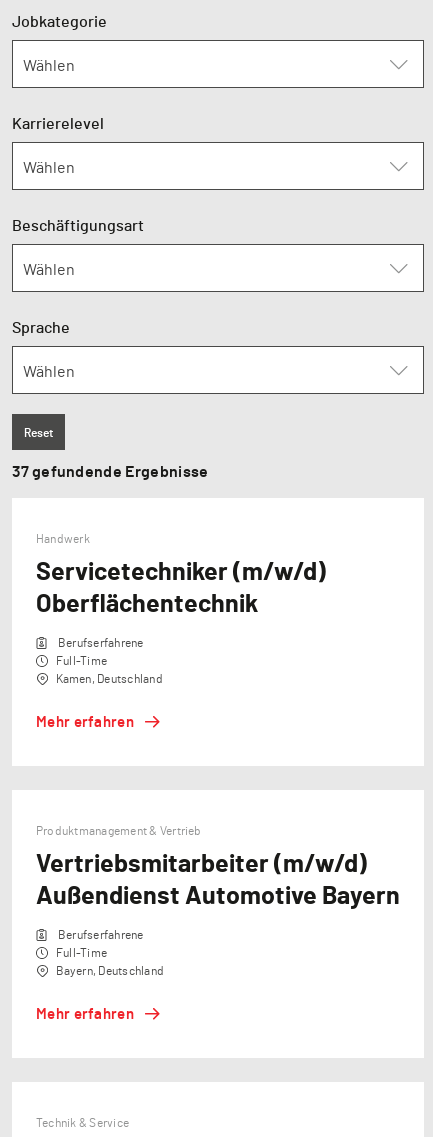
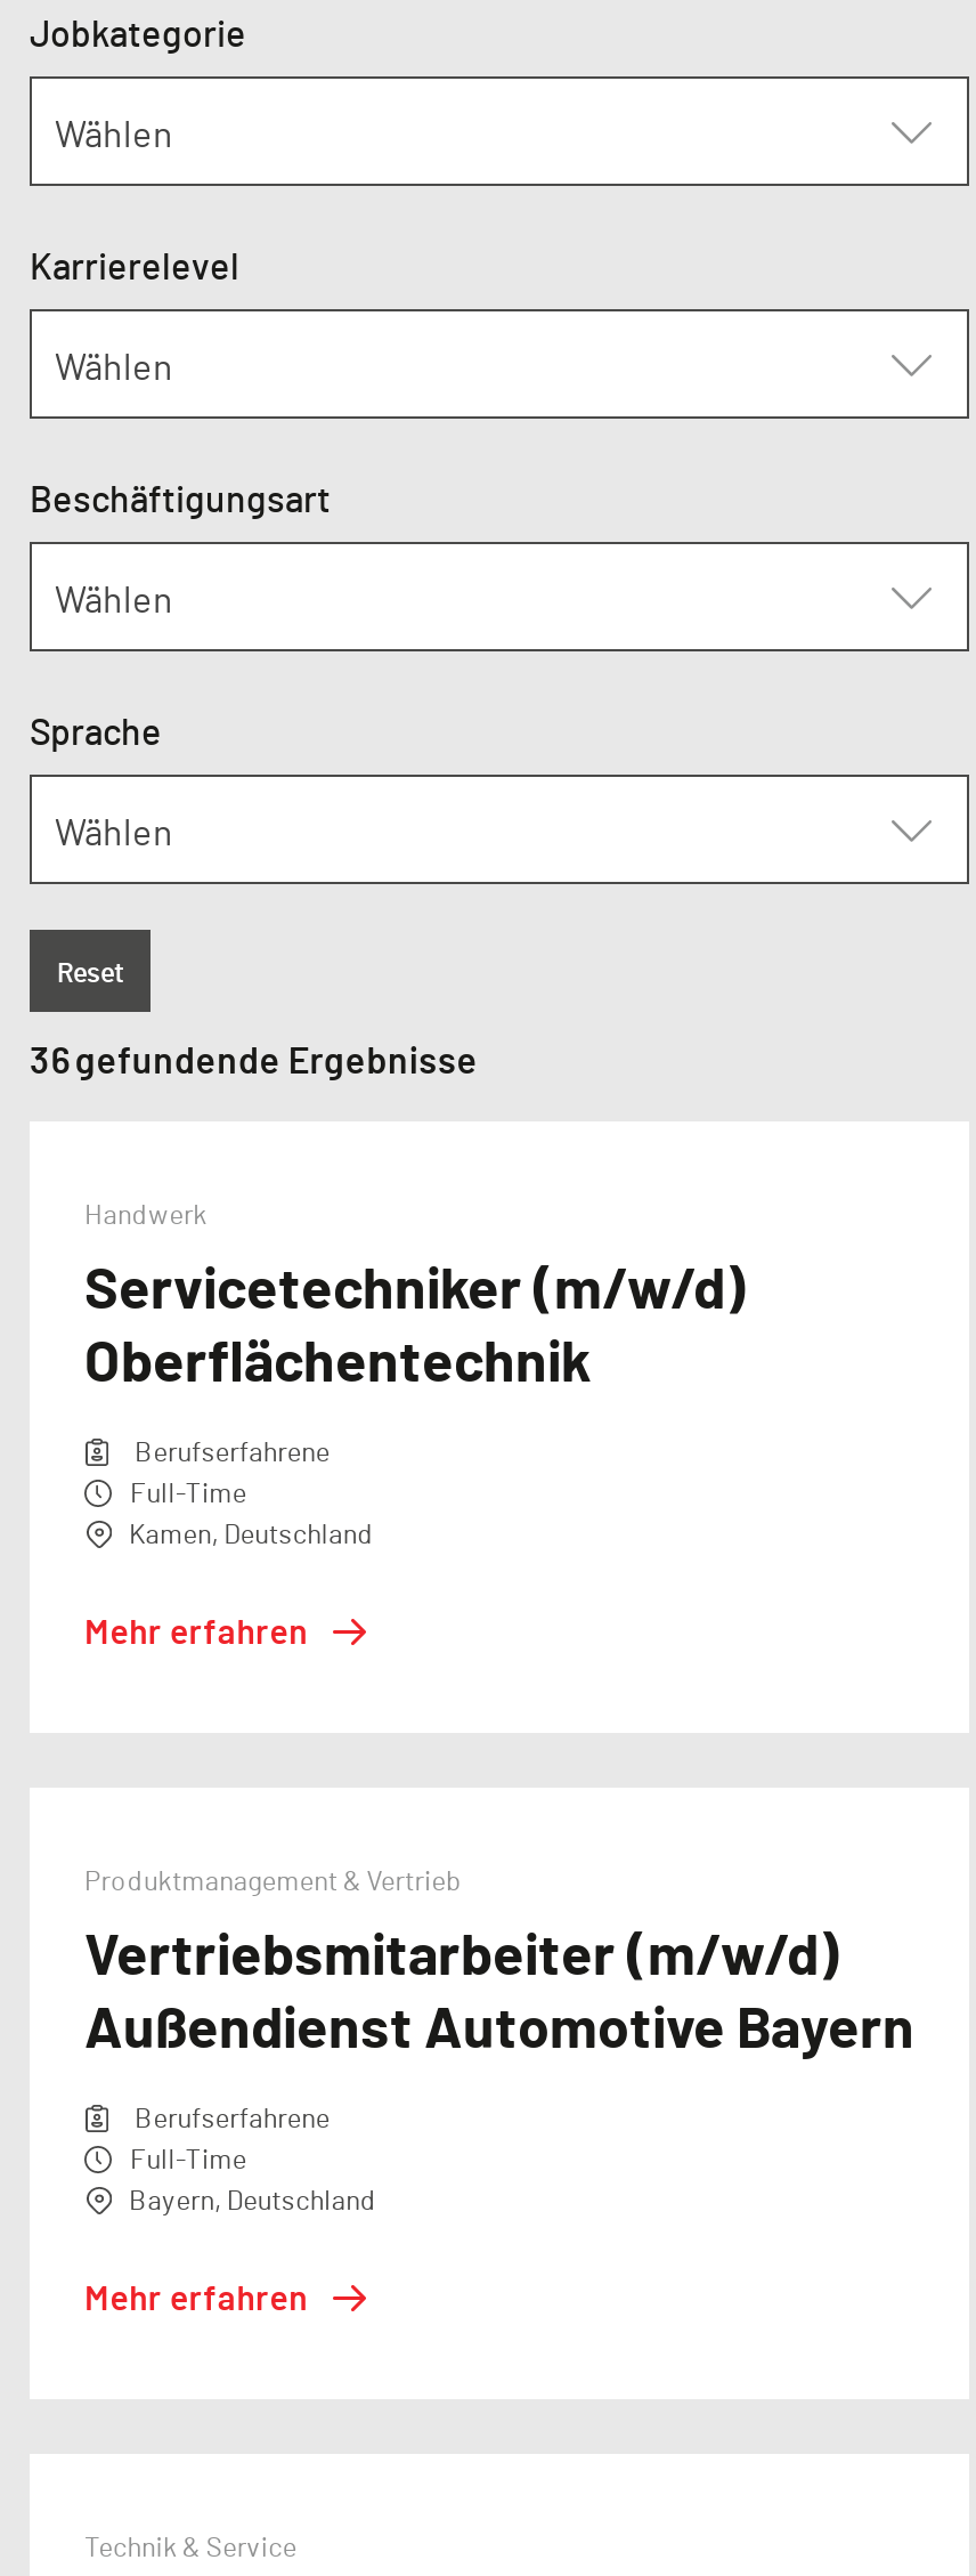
[12,461,209,480] 37 gefundende Ergebnisse -> [30,1037,478,1080] 36 gefundende Ergebnisse

